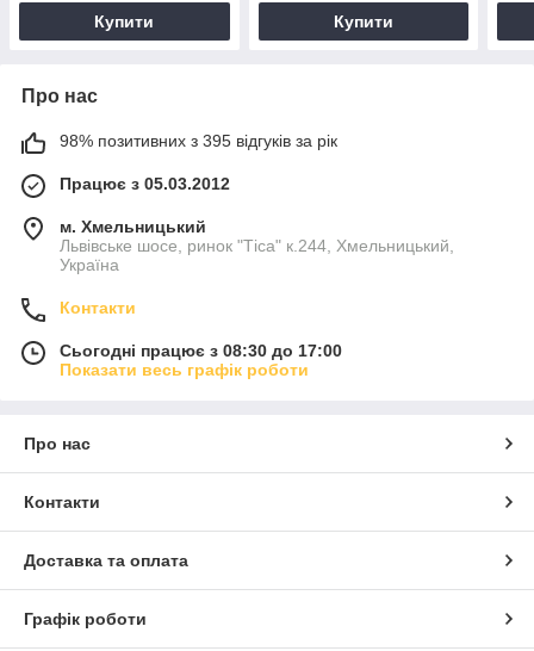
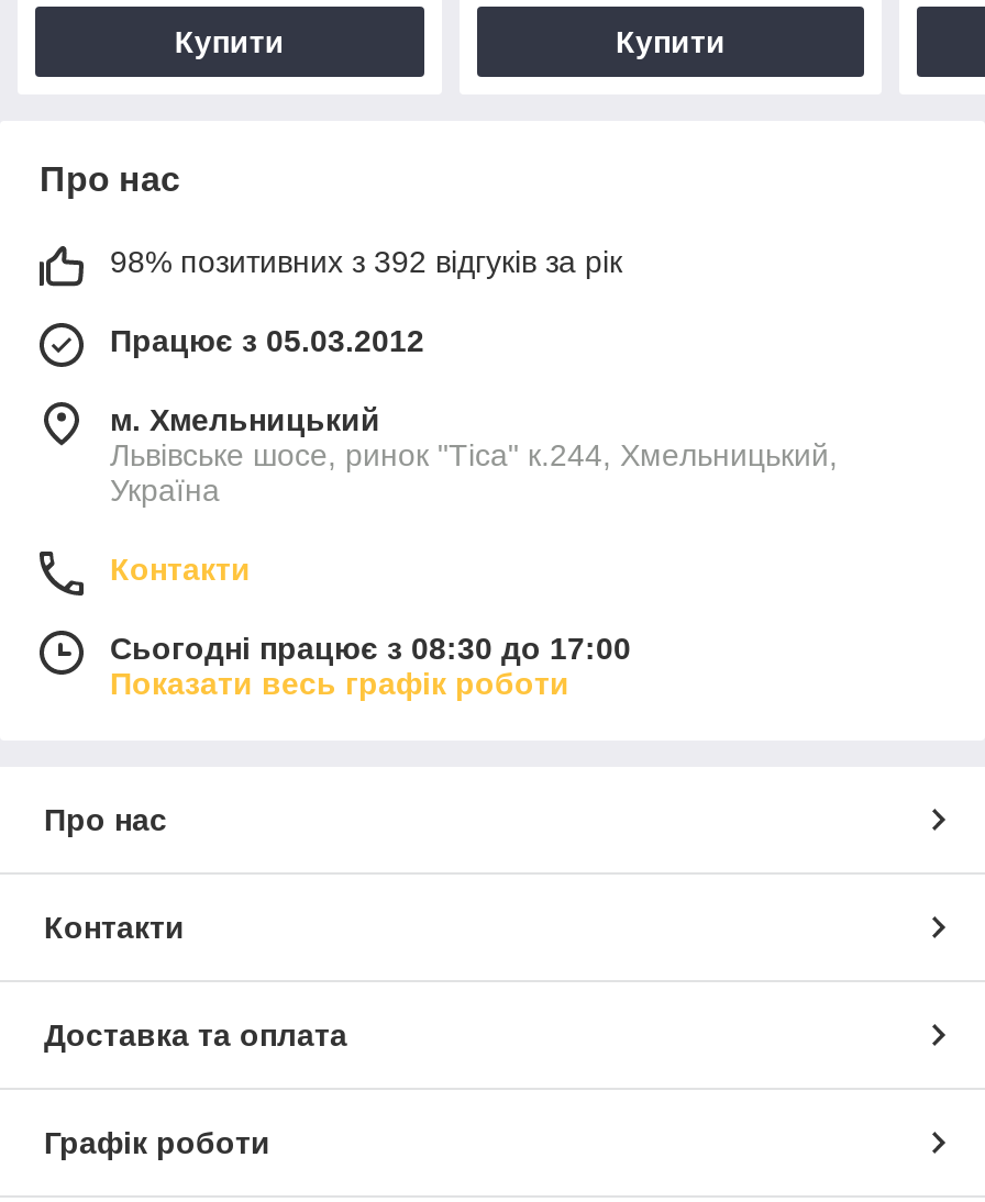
[60,131,337,150] 98% позитивних з 395 відгуків за рік -> [110,243,622,279] 98% позитивних з 392 відгуків за рік

